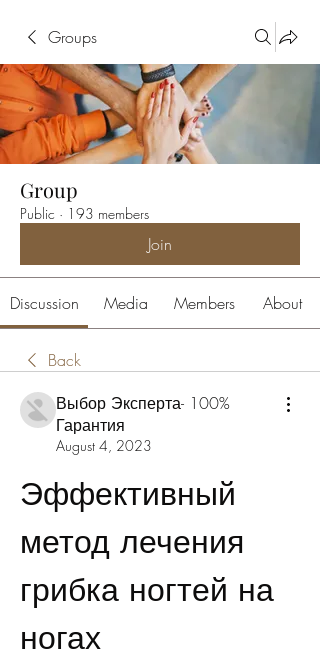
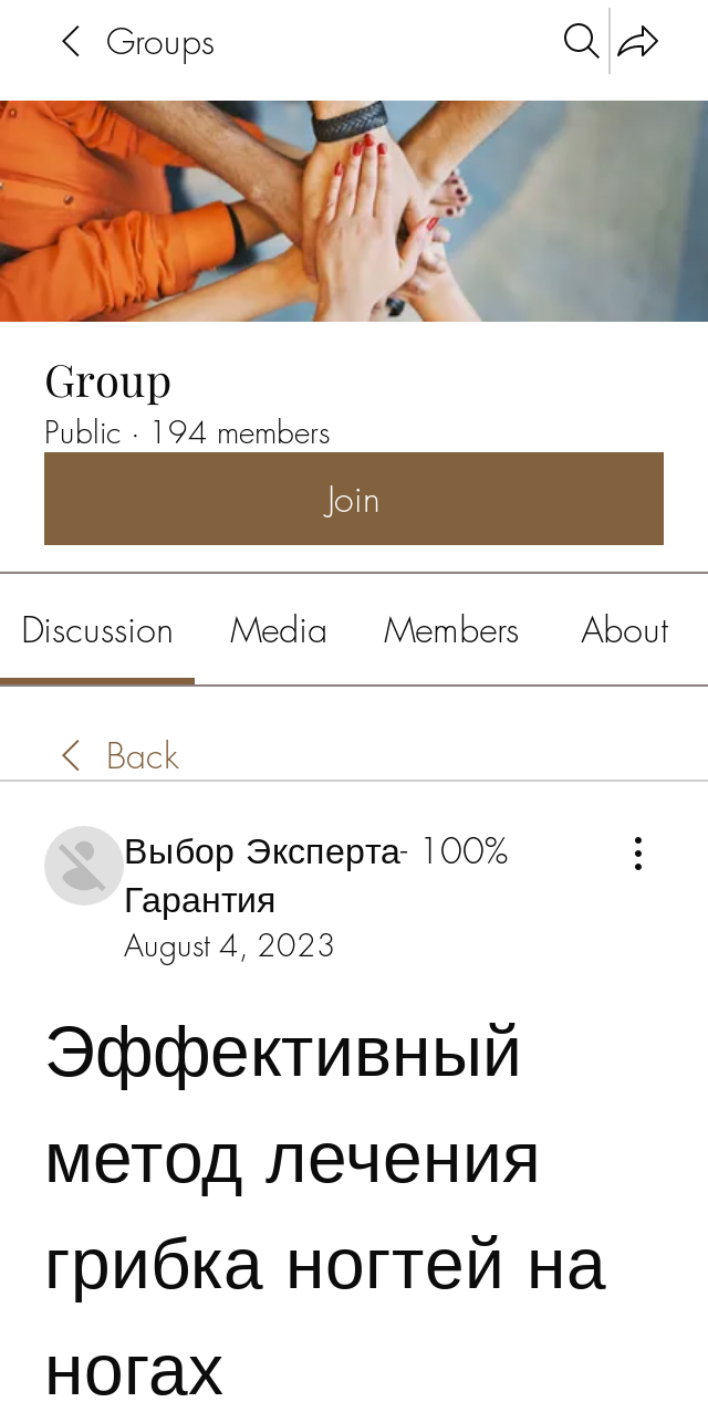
[20,204,149,223] Public · 193 members -> [44,410,330,452] Public · 194 members

